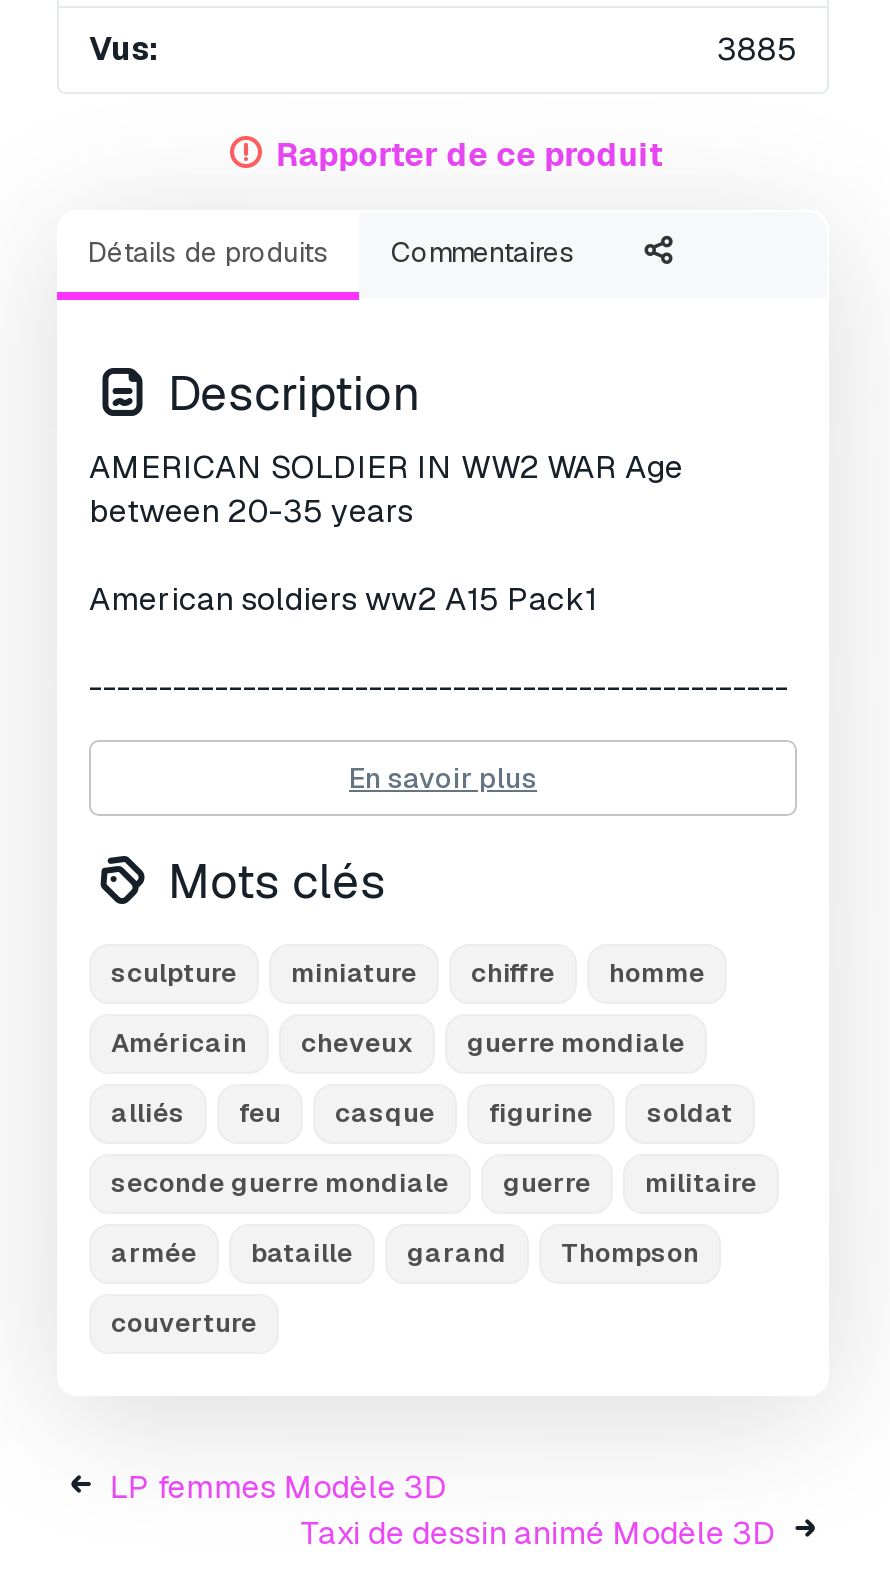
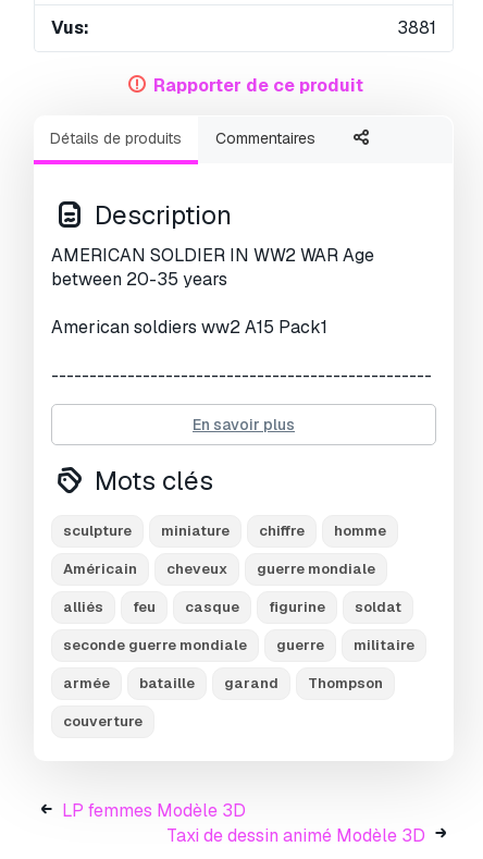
[717,28,797,70] 3885 -> [397,16,436,39] 3881

